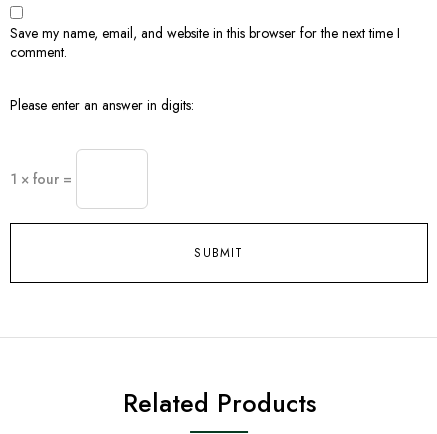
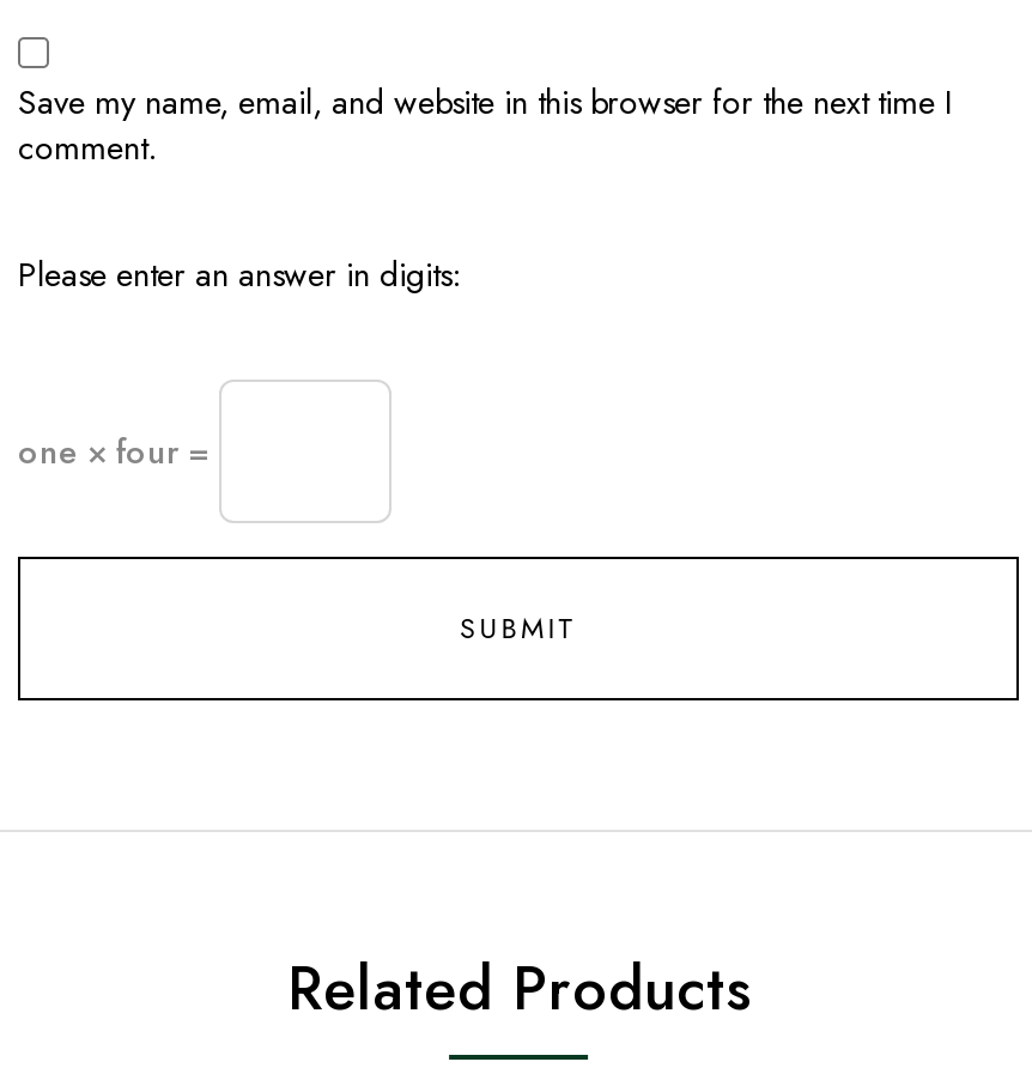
[10,169,76,189] 1 × four = -> [18,427,219,475] one × four =

